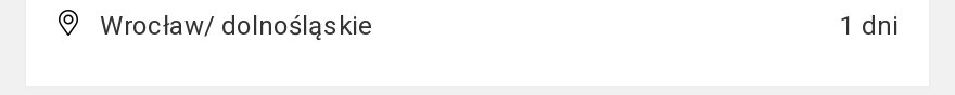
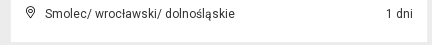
[100,11,373,41] Wrocław/ dolnośląskie -> [45,7,235,21] Smolec/ wrocławski/ dolnośląskie

